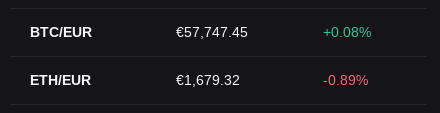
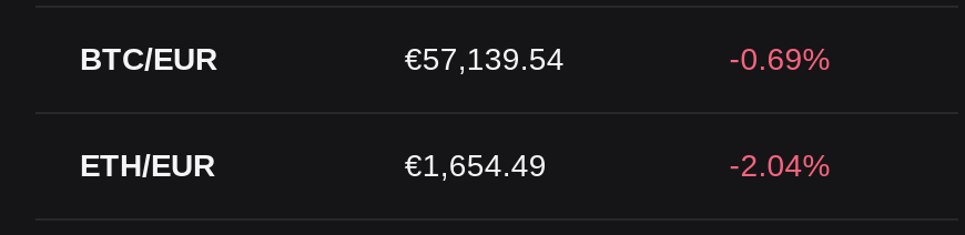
[176,24,248,40] €57,747.45 -> [405,41,564,76] €57,139.54
[323,24,371,40] +0.08% -> [729,41,829,76] -0.69%
[176,72,240,88] €1,679.32 -> [405,147,547,183] €1,654.49
[323,72,368,88] -0.89% -> [729,147,829,183] -2.04%

